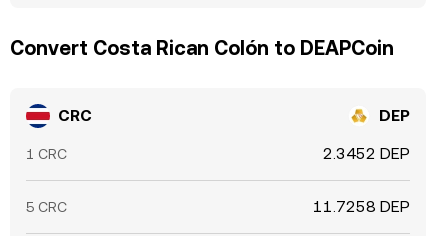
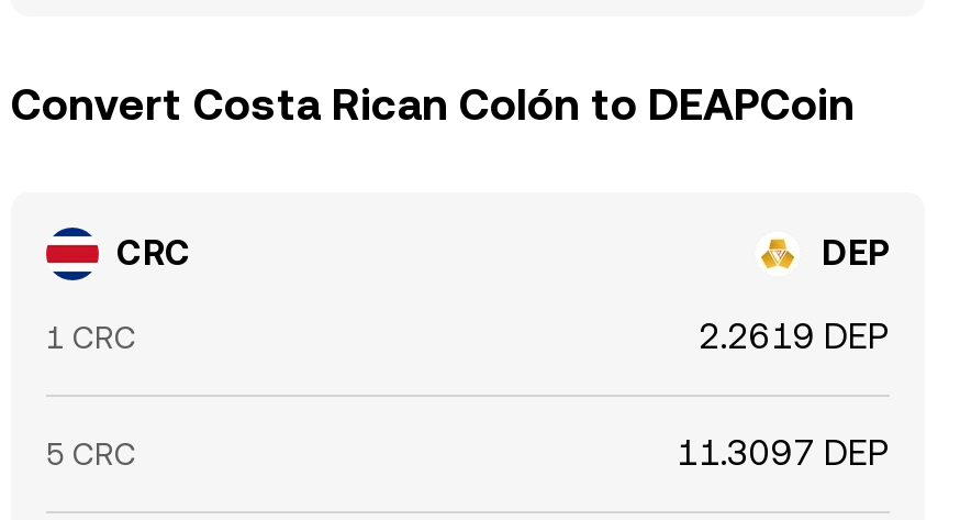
[323,144,410,163] 2.3452 DEP -> [699,316,890,357] 2.2619 DEP
[313,197,410,216] 11.7258 DEP -> [677,432,890,474] 11.3097 DEP

